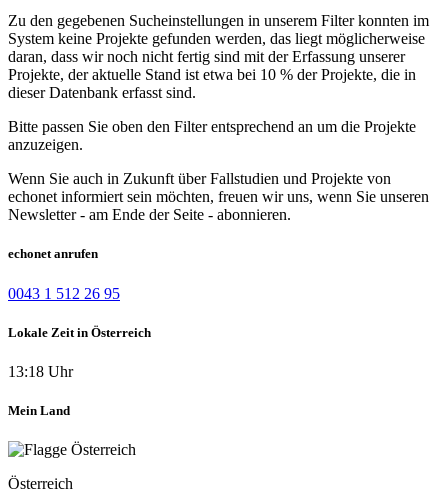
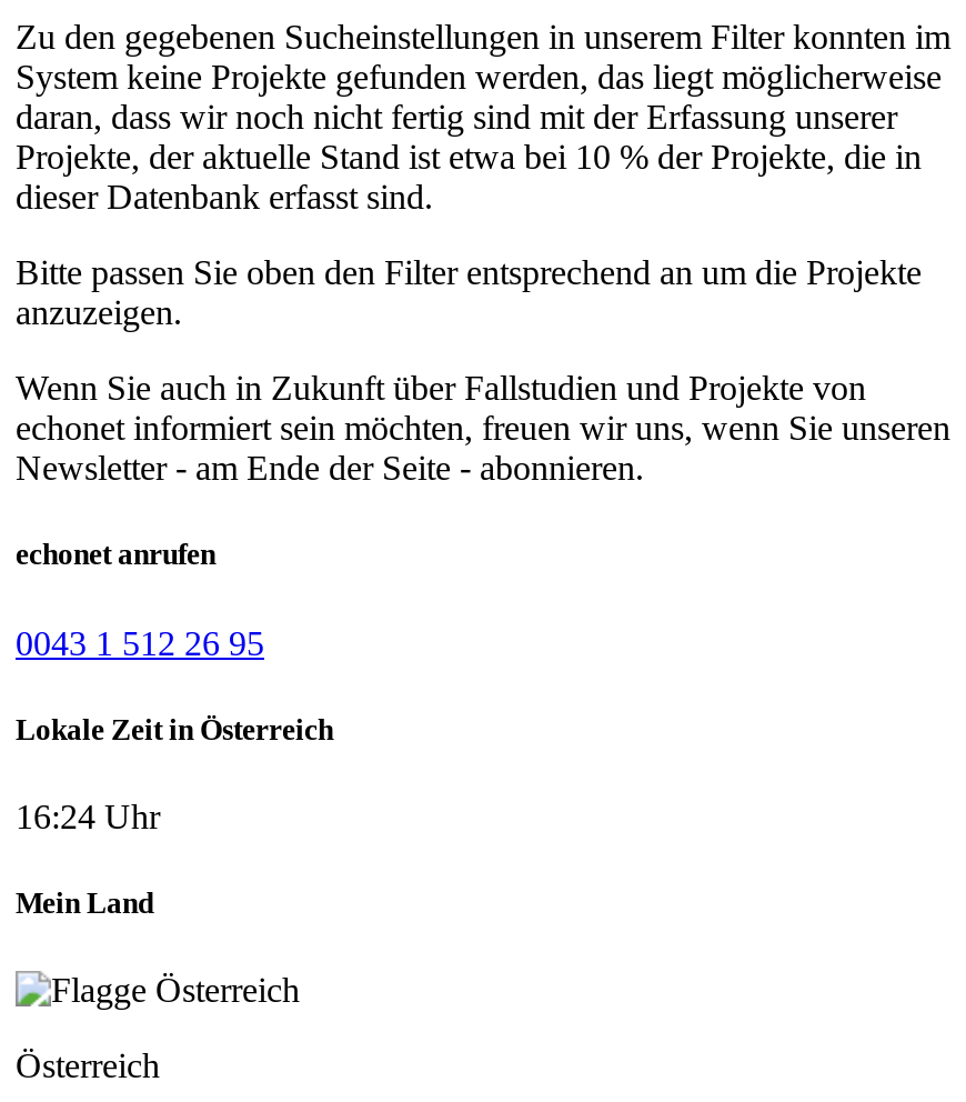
[8,363,73,380] 13:18 Uhr -> [16,797,160,835] 16:24 Uhr

